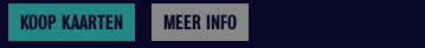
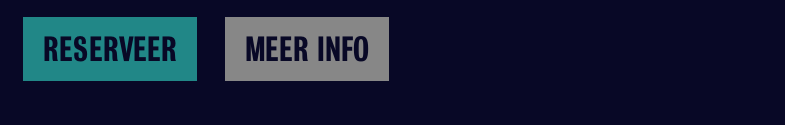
[20,12,123,35] KOOP KAARTEN -> [43,32,177,70] RESERVEER

